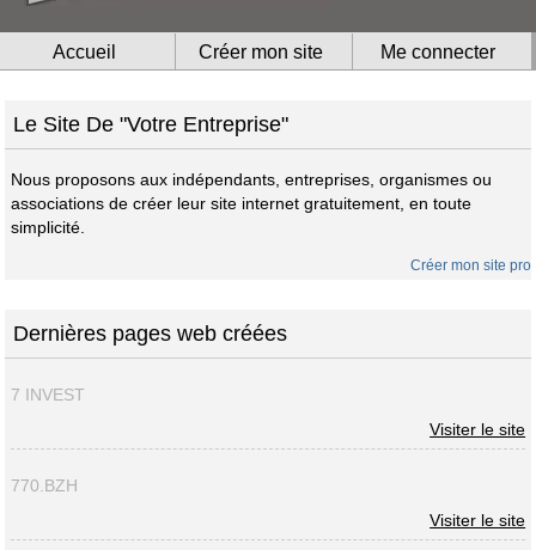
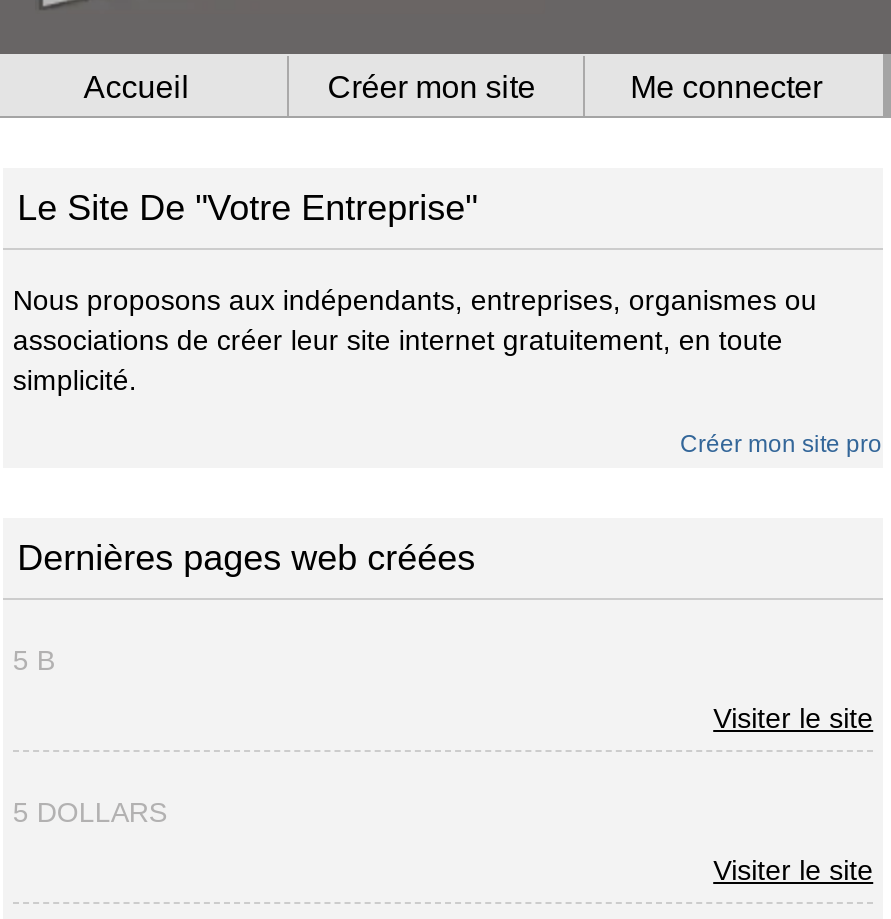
[11,385,85,404] 7 INVEST -> [13,644,55,676] 5 B
[11,476,78,495] 770.BZH -> [13,796,167,828] 5 DOLLARS

